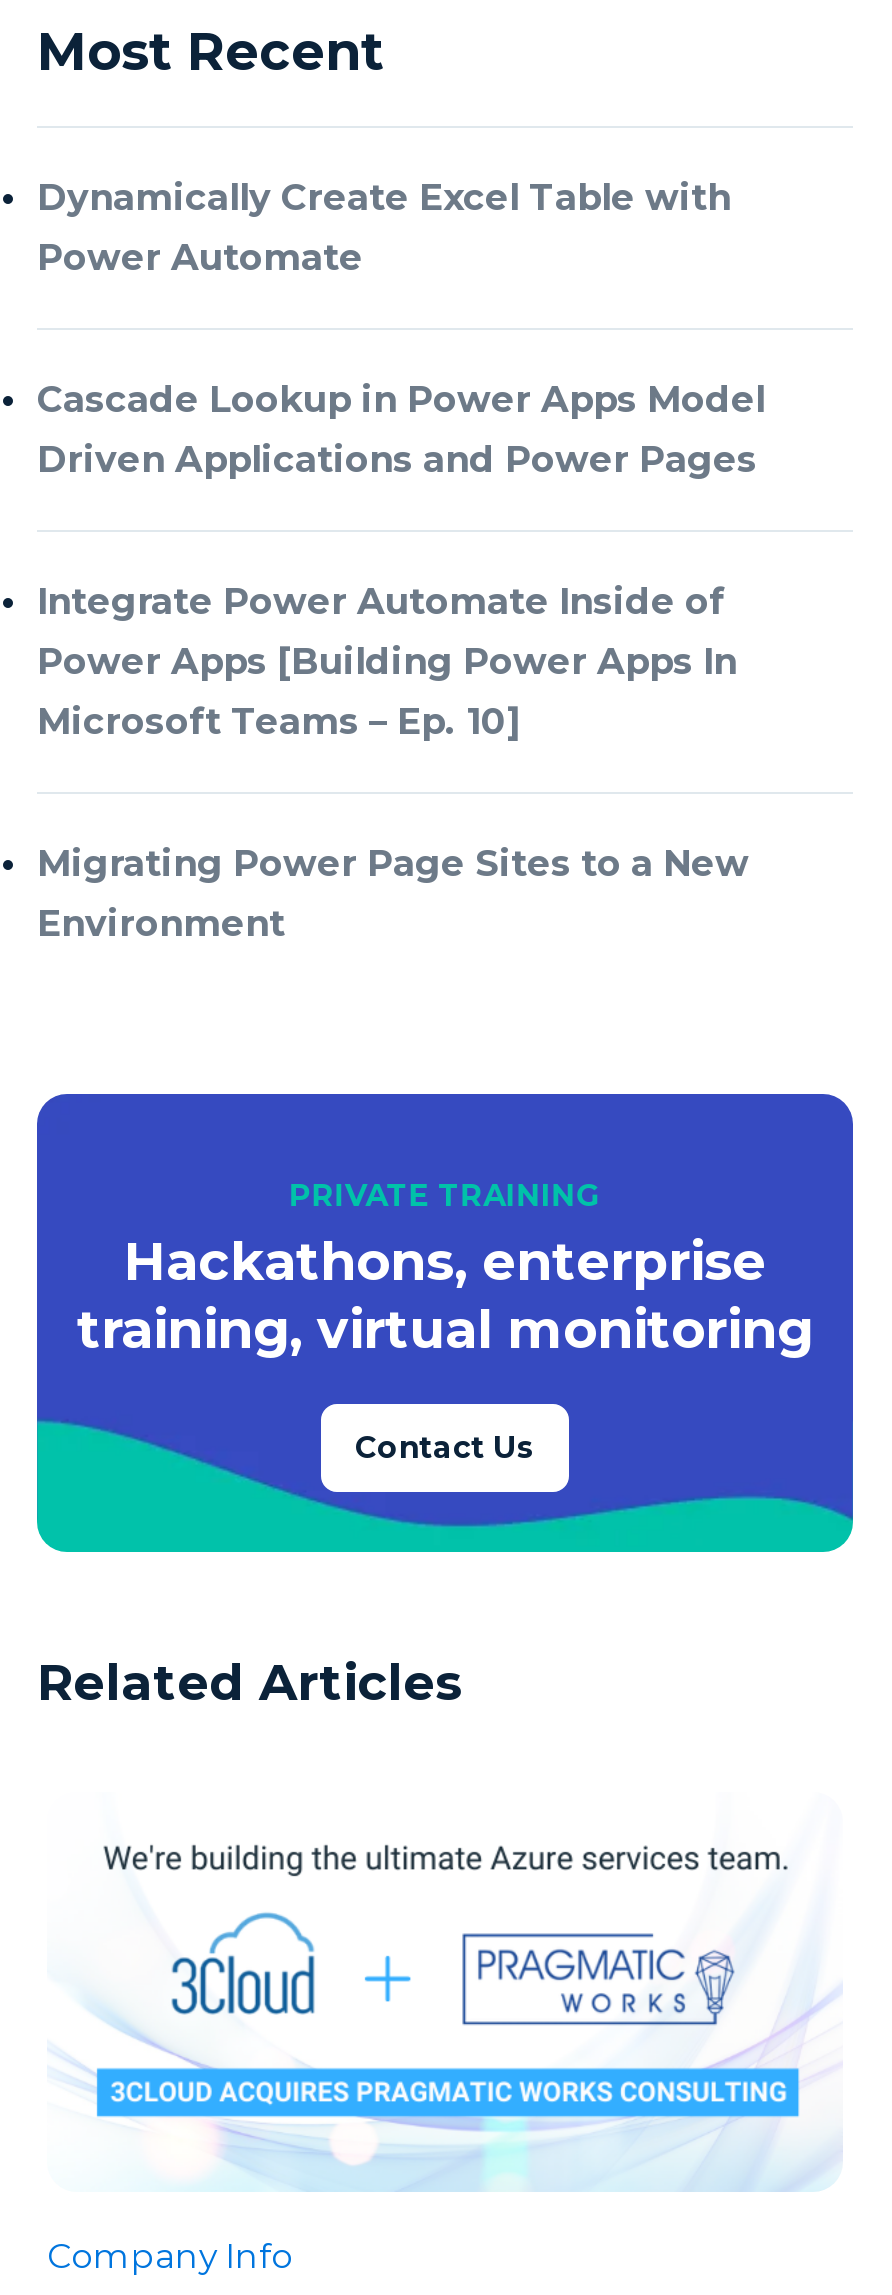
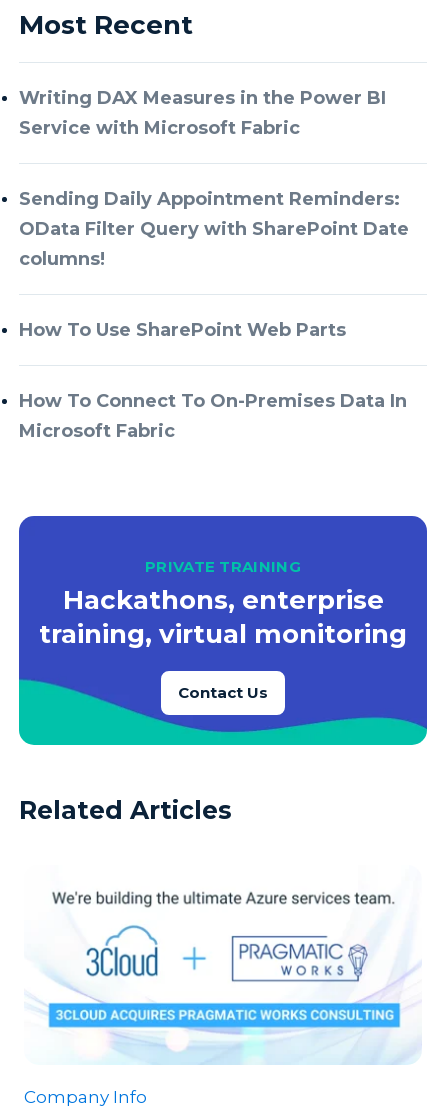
[37,176,731,280] Dynamically Create Excel Table with | Power Automate -> [19,87,386,139] Writing DAX Measures in the Power BI | Service with Microsoft Fabric
[37,378,765,482] Cascade Lookup in Power Apps Model | Driven Applications and Power Pages -> [19,188,409,270] Sending Daily Appointment Reminders: | OData Filter Query with SharePoint Date | columns!
[37,580,737,744] Integrate Power Automate Inside of | Power Apps [Building Power Apps In | Microsoft Teams – Ep. 10] -> [19,319,346,341] How To Use SharePoint Web Parts
[37,842,749,946] Migrating Power Page Sites to a New | Environment -> [19,390,407,442] How To Connect To On-Premises Data In | Microsoft Fabric

